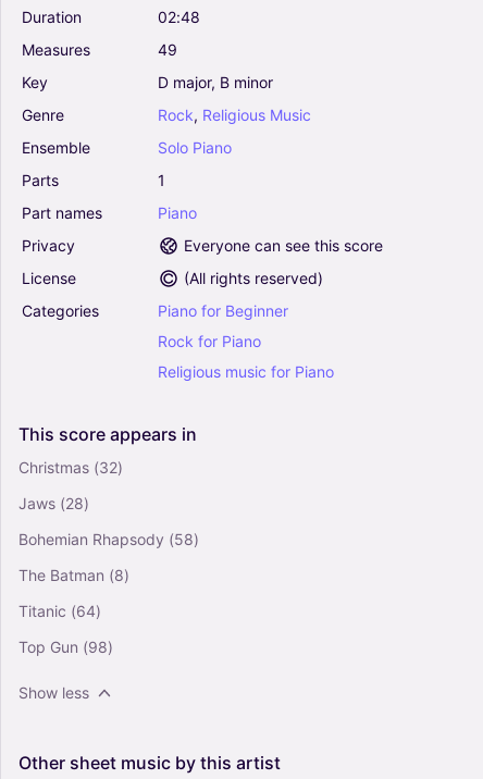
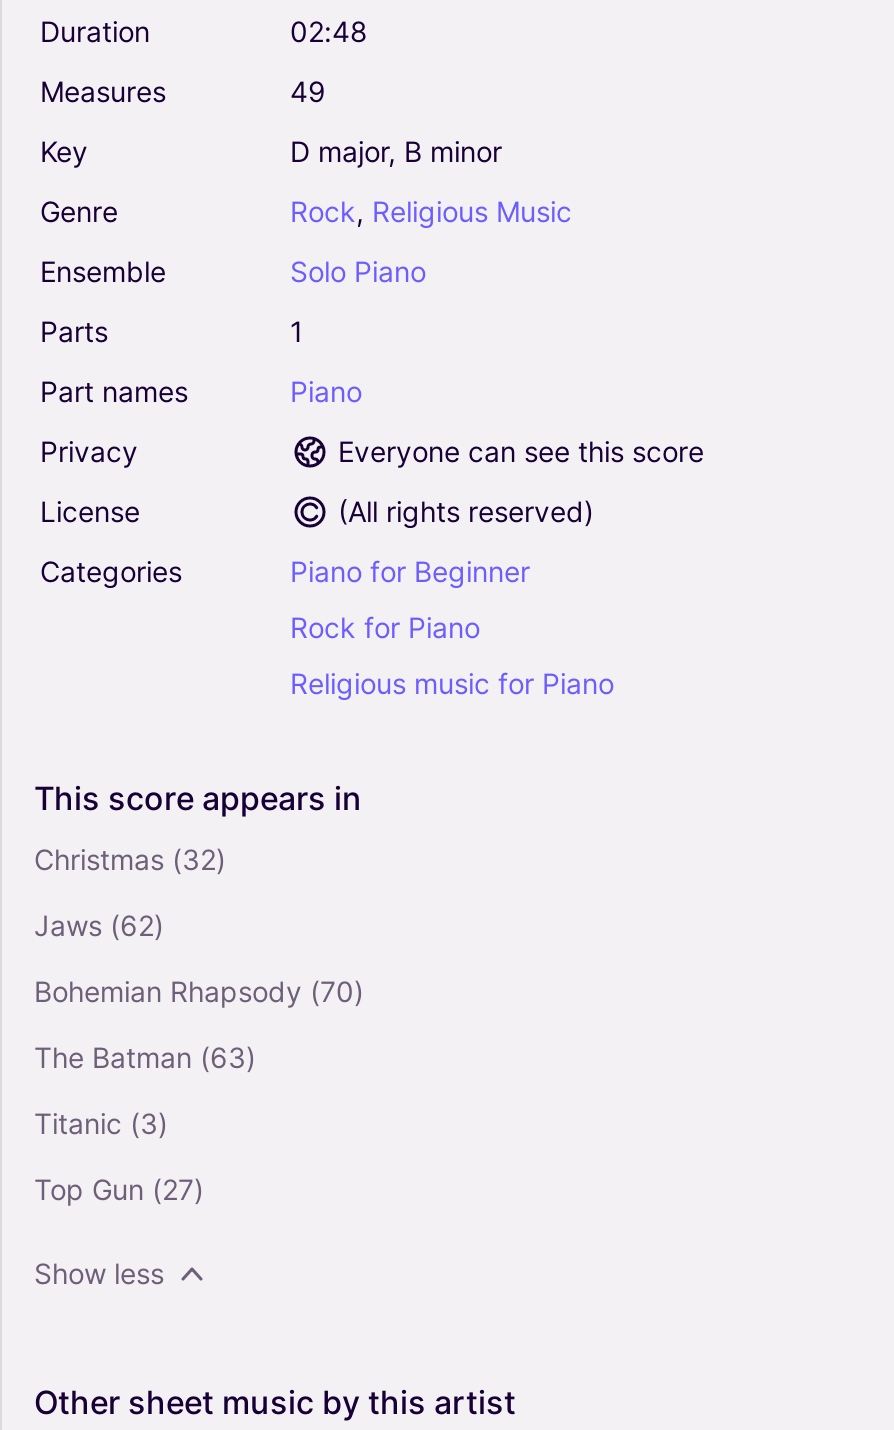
[18,493,89,512] Jaws (28) -> [34,907,164,941] Jaws (62)
[18,529,199,548] Bohemian Rhapsody (58) -> [34,973,364,1007] Bohemian Rhapsody (70)
[18,565,129,584] The Batman (8) -> [34,1039,256,1073] The Batman (63)
[18,601,101,620] Titanic (64) -> [34,1105,168,1139] Titanic (3)
[18,637,113,656] Top Gun (98) -> [34,1171,204,1205] Top Gun (27)

